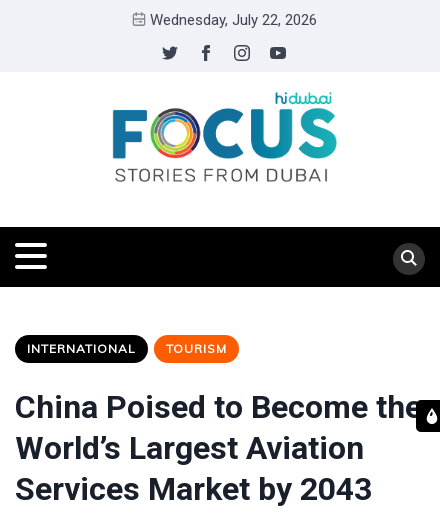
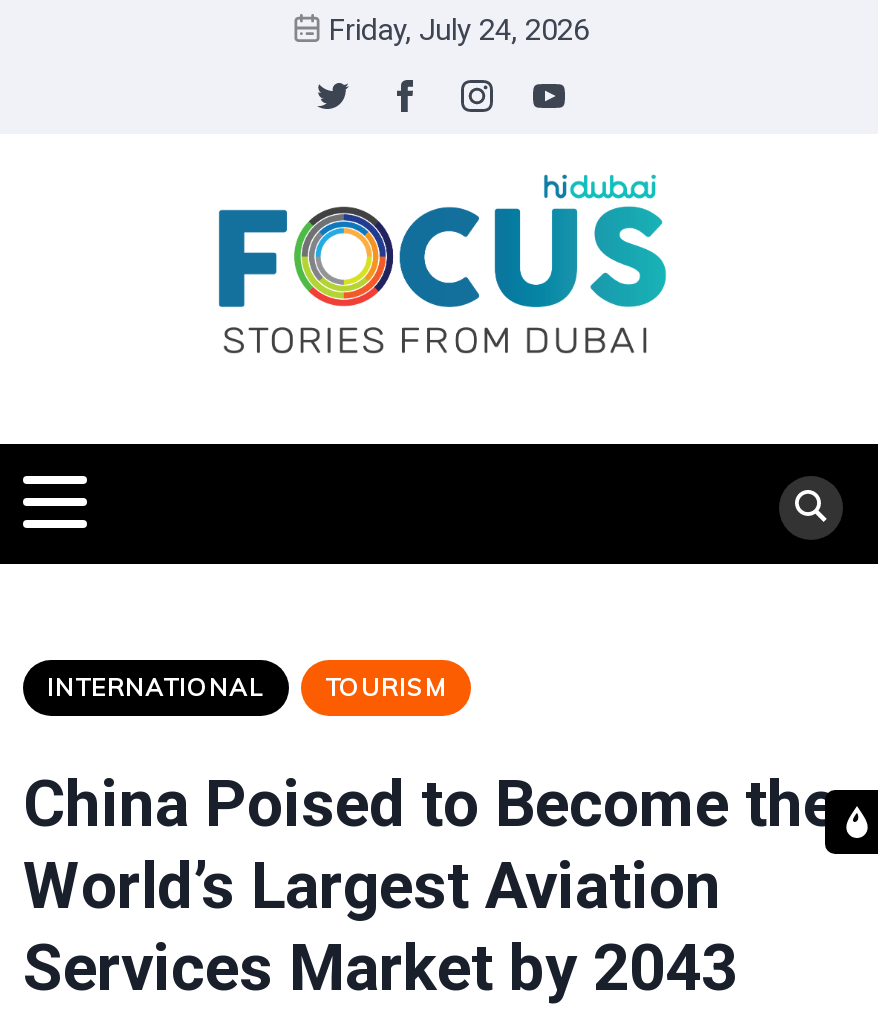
[149,11,316,29] Wednesday, July 22, 2026 -> [329,12,589,48] Friday, July 24, 2026

